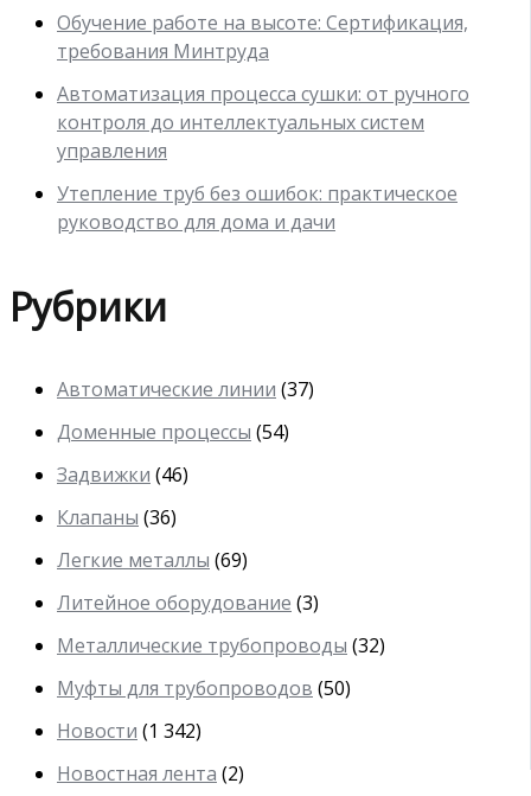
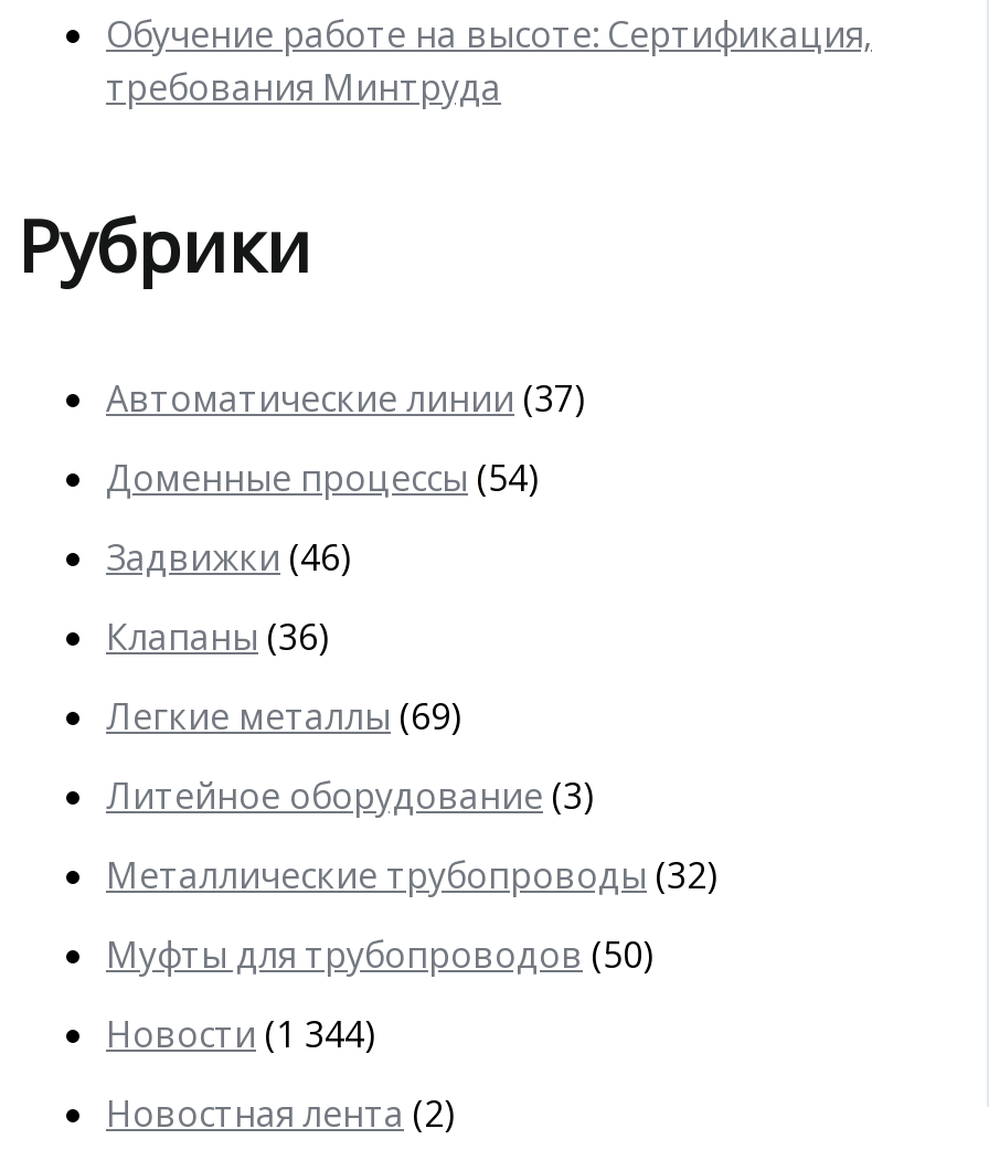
[57,80,469,235] Автоматизация процесса сушки: от ручного | контроля до интеллектуальных систем | управления | Утепление труб без ошибок: практическое | руководство для дома и дачи -> none
[57,718,201,744] Новости (1 342) -> [106,1011,375,1059] Новости (1 344)

